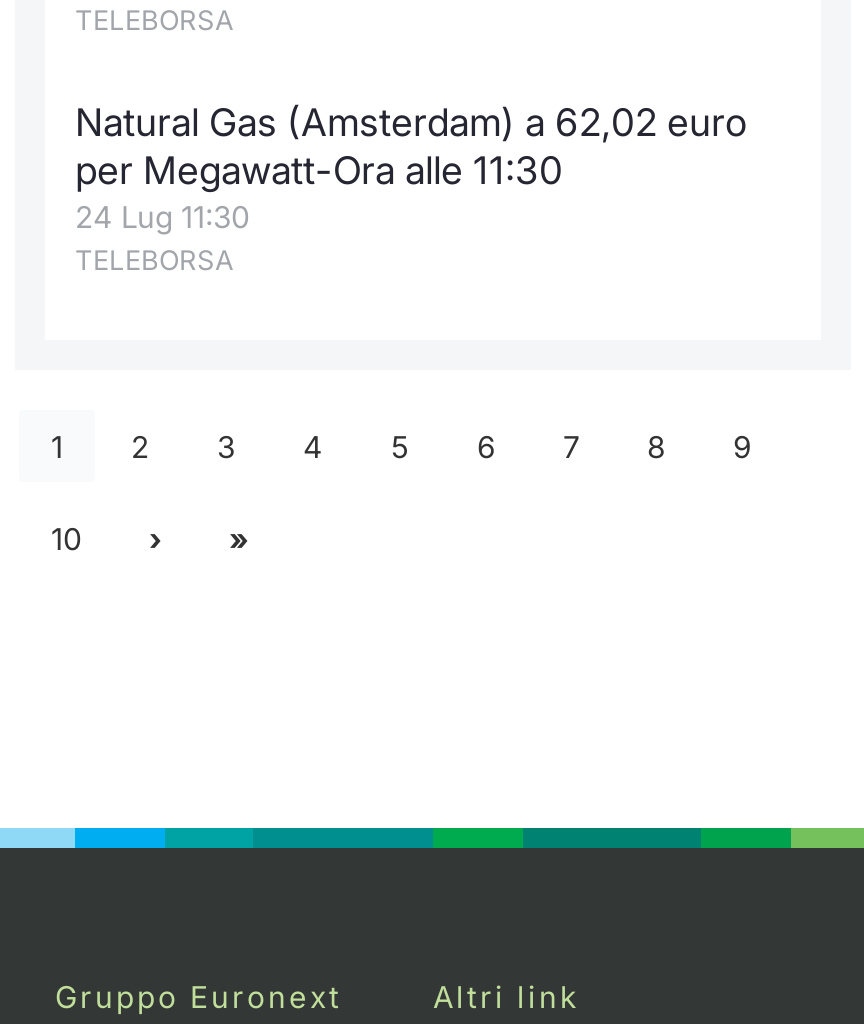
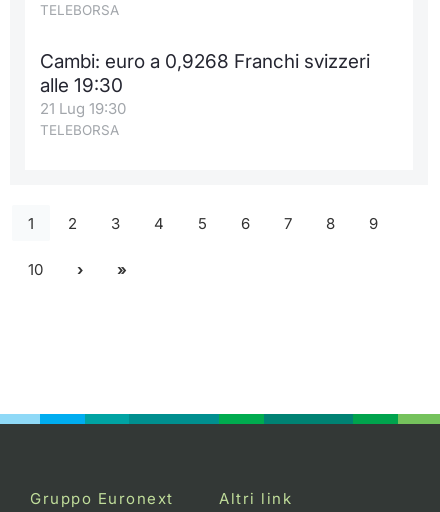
[75,100,747,236] Natural Gas (Amsterdam) a 62,02 euro | per Megawatt-Ora alle 11:30 | 24 Lug 11:30 -> [40,50,370,118] Cambi: euro a 0,9268 Franchi svizzeri | alle 19:30 | 21 Lug 19:30

